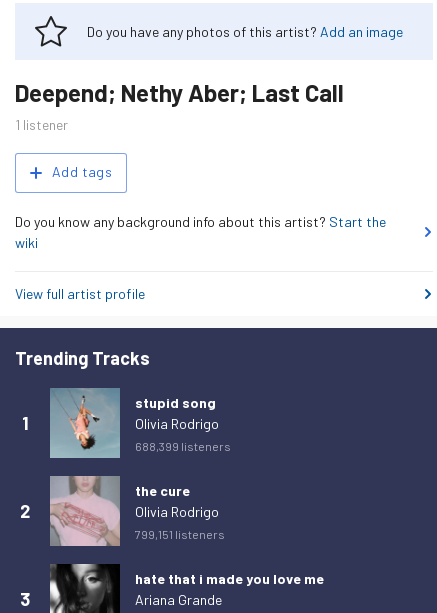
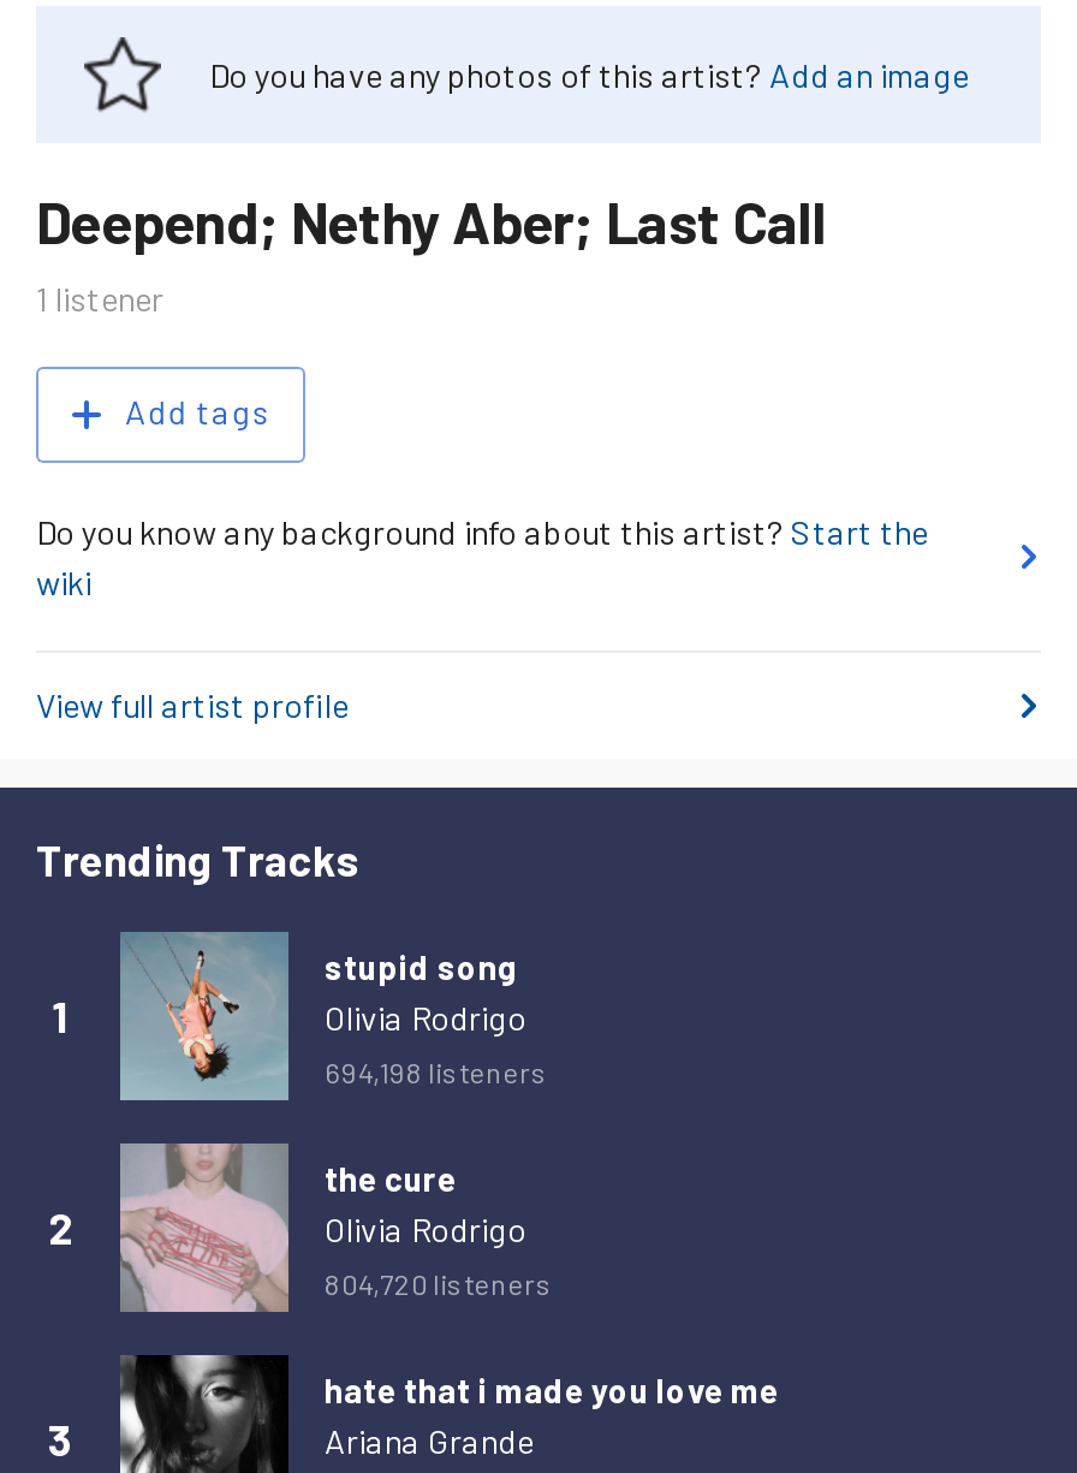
[135,439,231,453] 688,399 listeners -> [325,1054,548,1088] 694,198 listeners
[135,527,225,541] 799,151 listeners -> [325,1266,553,1299] 804,720 listeners

